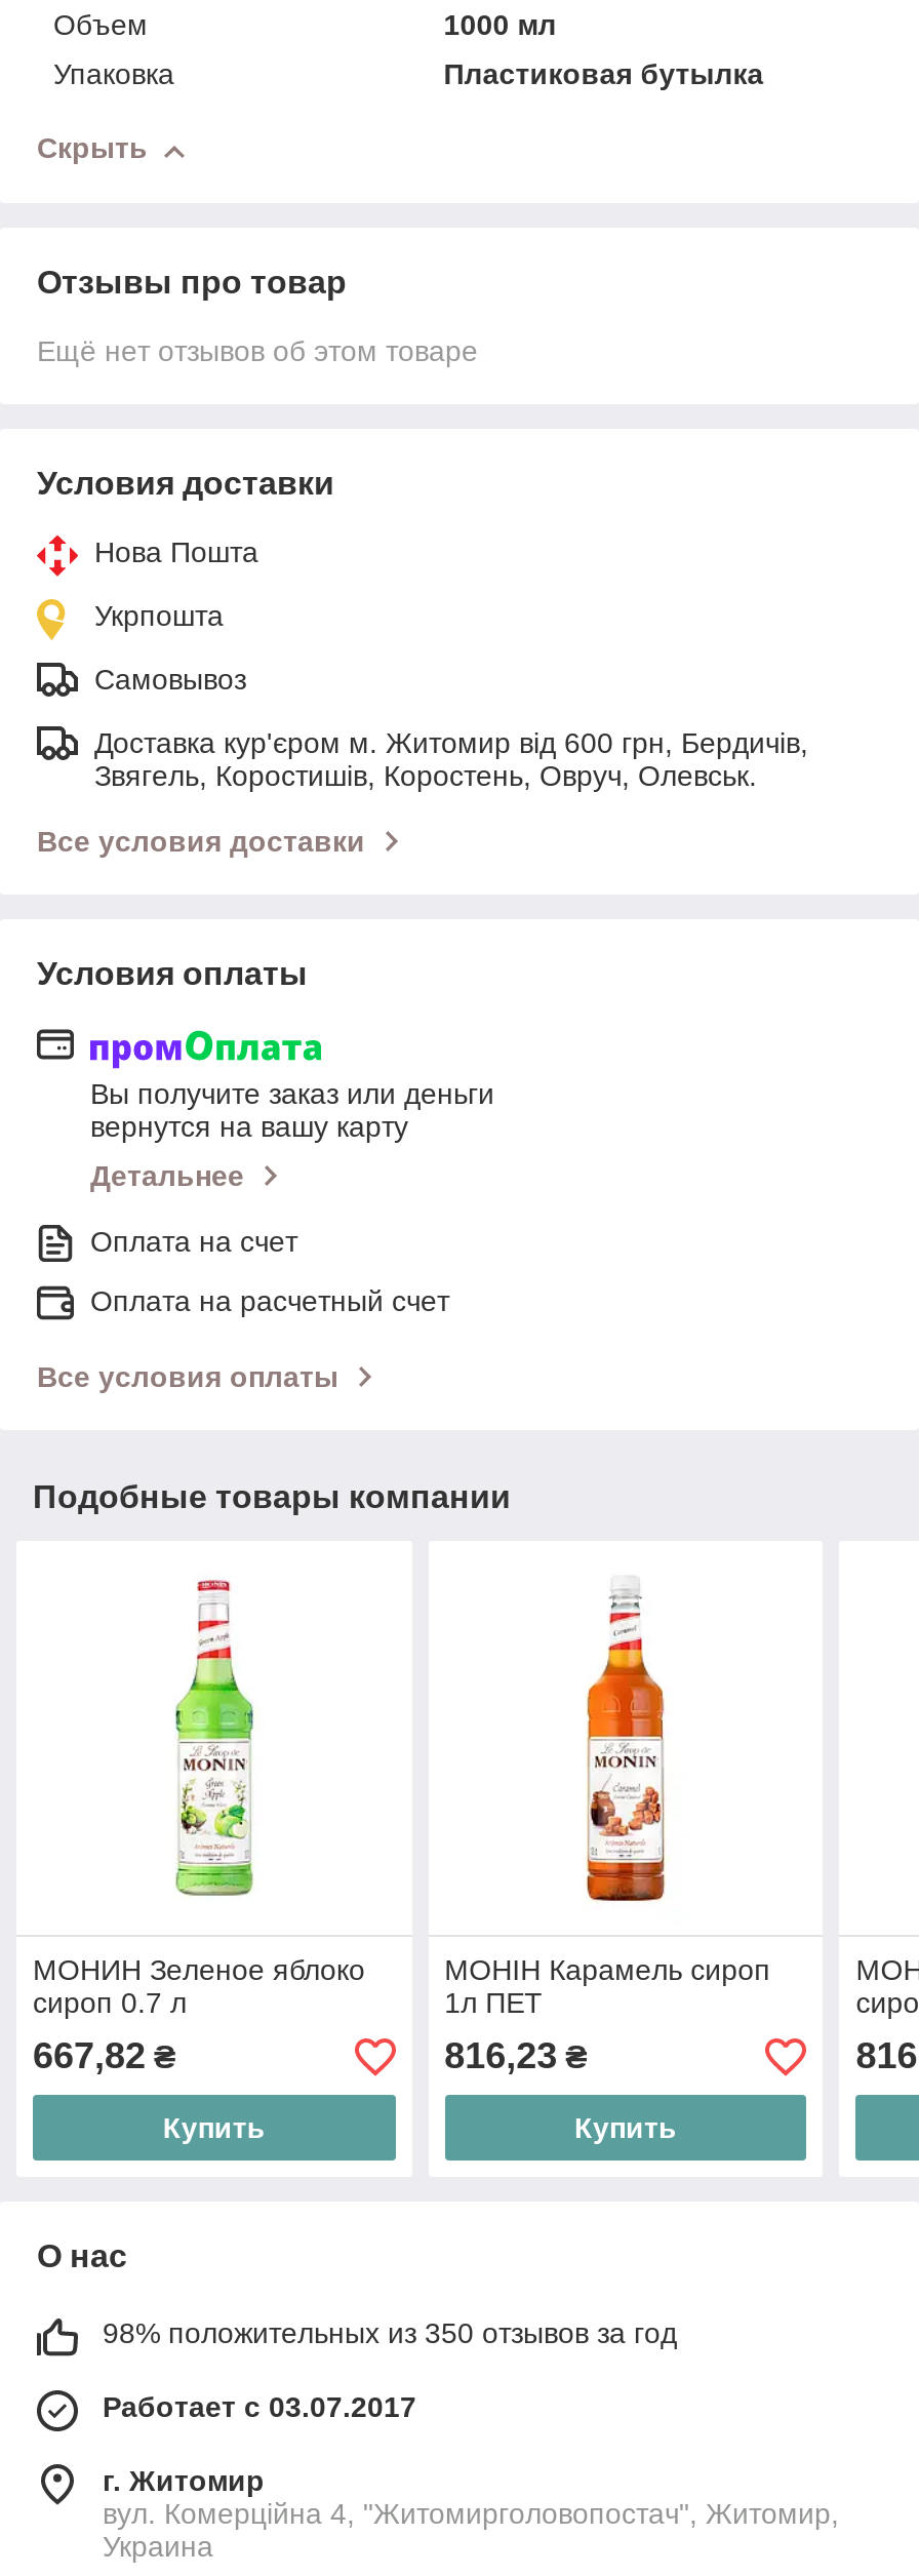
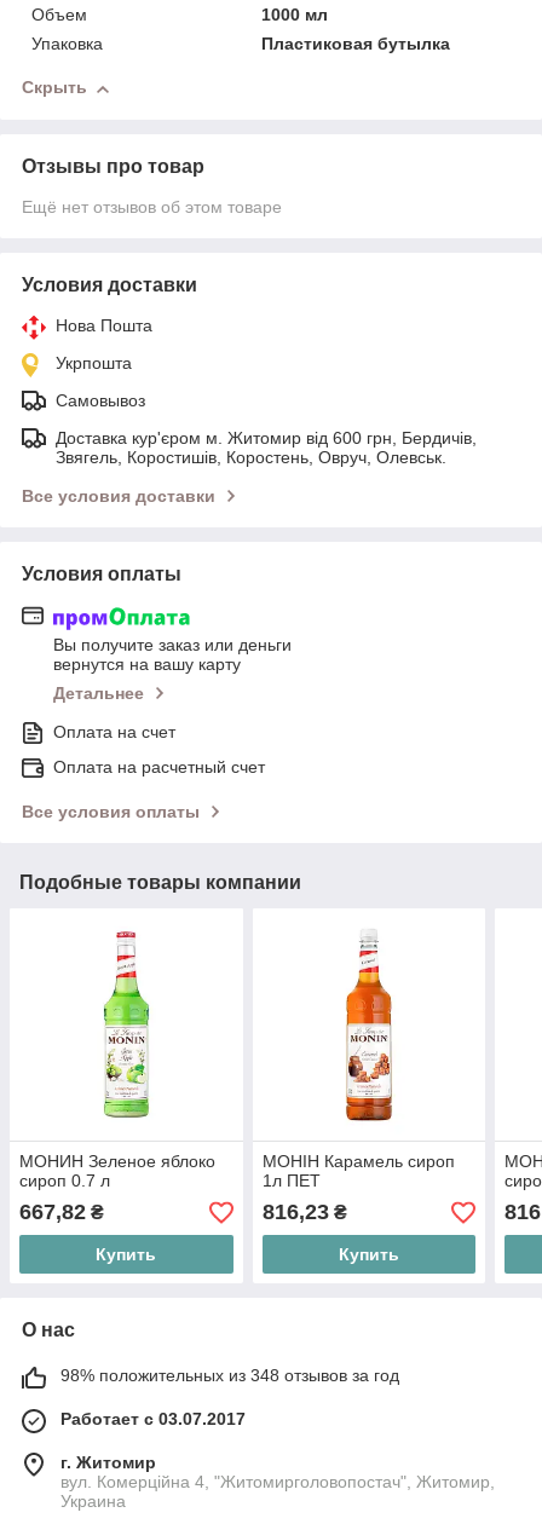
[103,2317,677,2350] 98% положительных из 350 отзывов за год -> [60,1366,399,1386] 98% положительных из 348 отзывов за год

